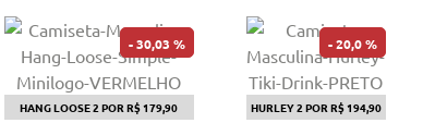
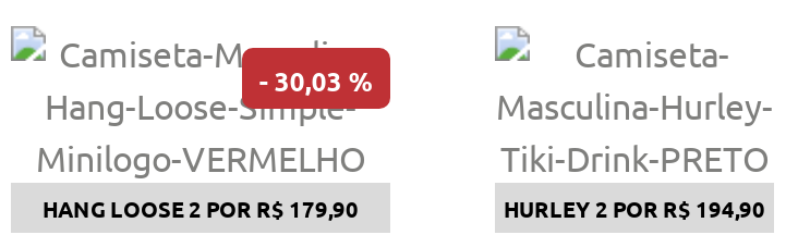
[333,35,377,53] 20,0 % -> none

